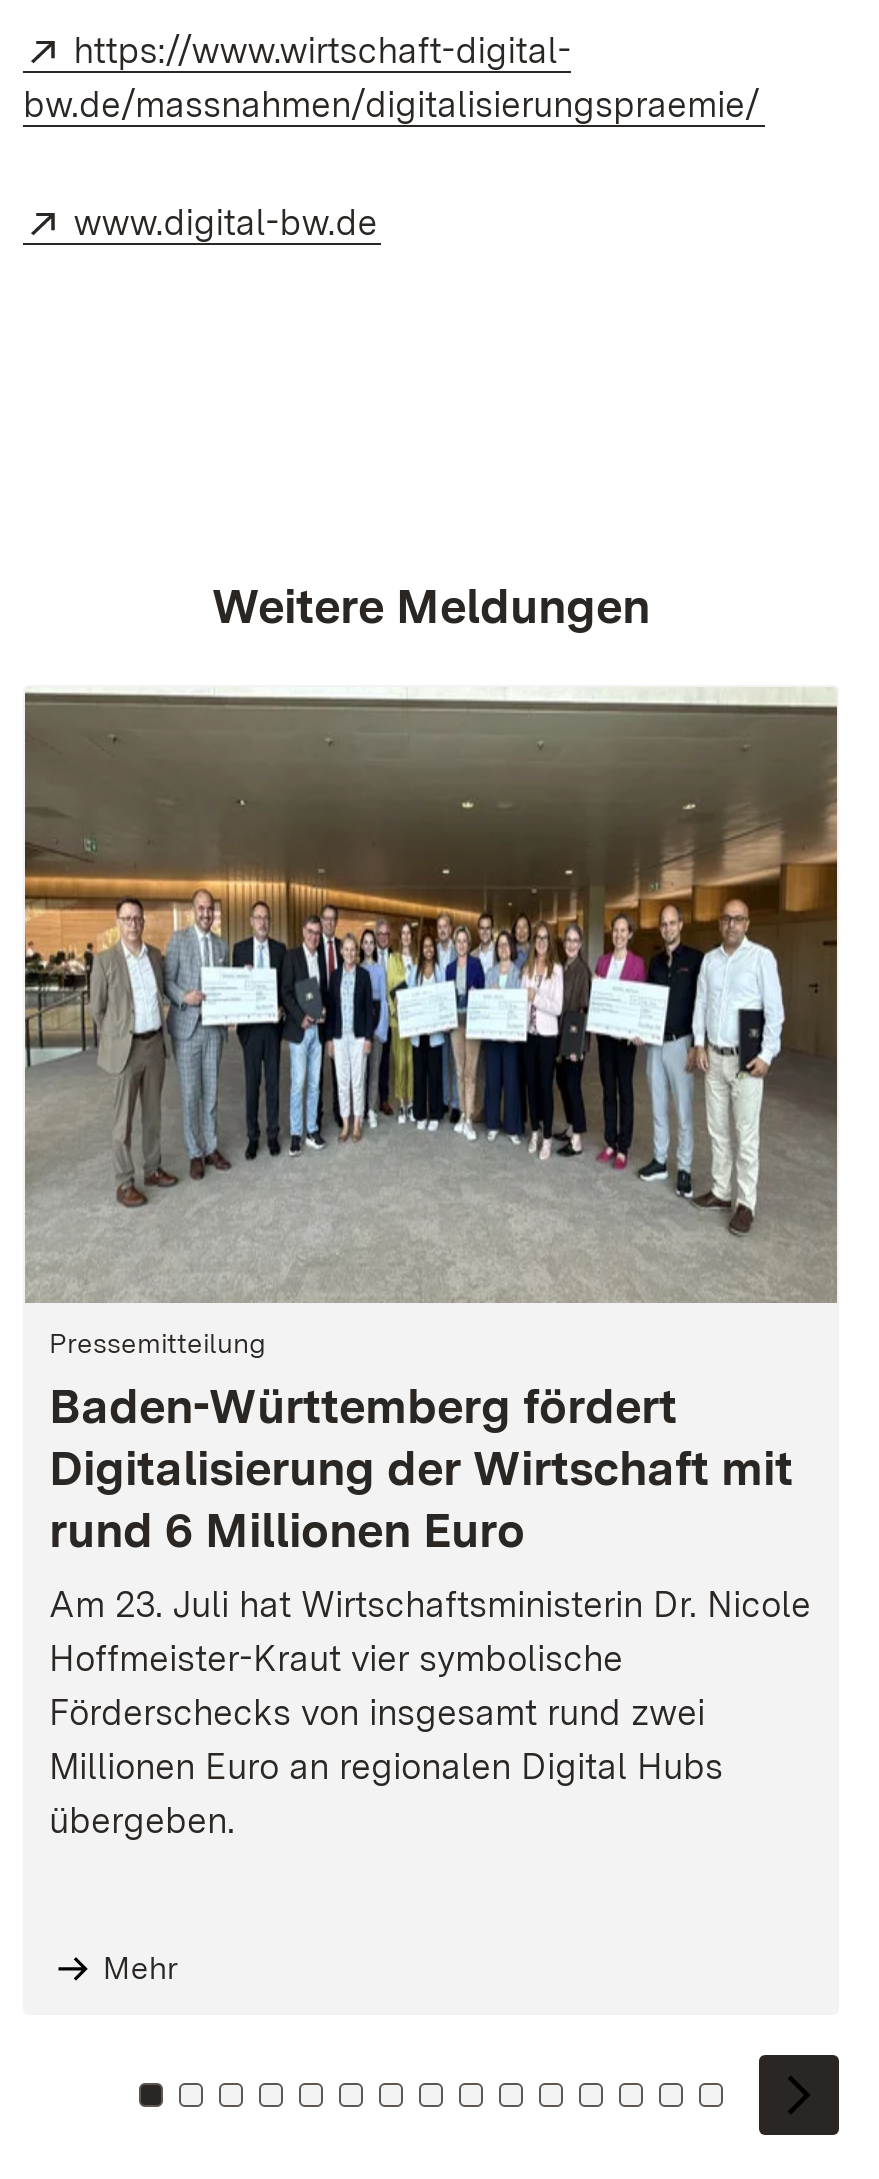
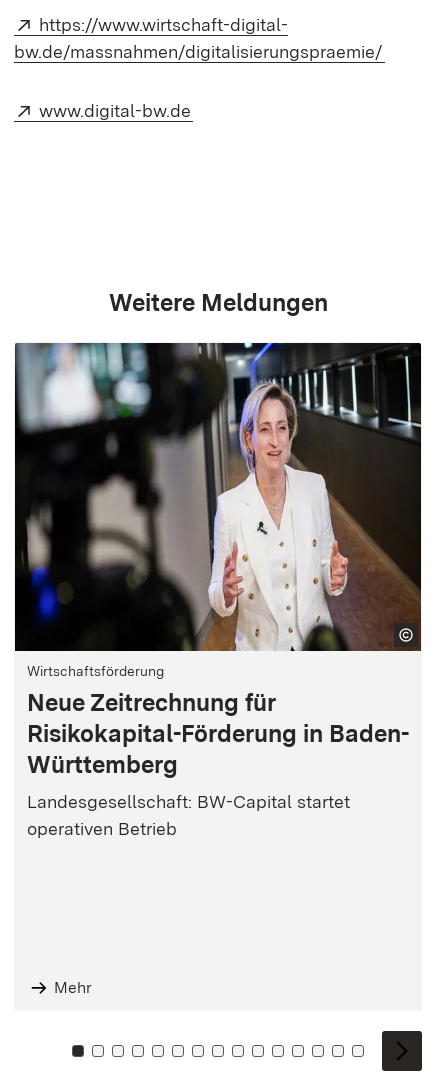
[23,687,839,1841] [image] | Pressemitteilung | Baden-Württemberg fördert | Digitalisierung der Wirtschaft mit | rund 6 Millionen Euro | Am 23. Juli hat Wirtschaftsministerin Dr. Nicole | Hoffmeister-Kraut vier symbolische | Förderschecks von insgesamt rund zwei | Millionen Euro an regionalen Digital Hubs | übergeben. -> [14,342,422,839] [image] | Wirtschaftsförderung | Neue Zeitrechnung für | Risikokapital-Förderung in Baden- | Württemberg | Landesgesellschaft: BW-Capital startet | operativen Betrieb

